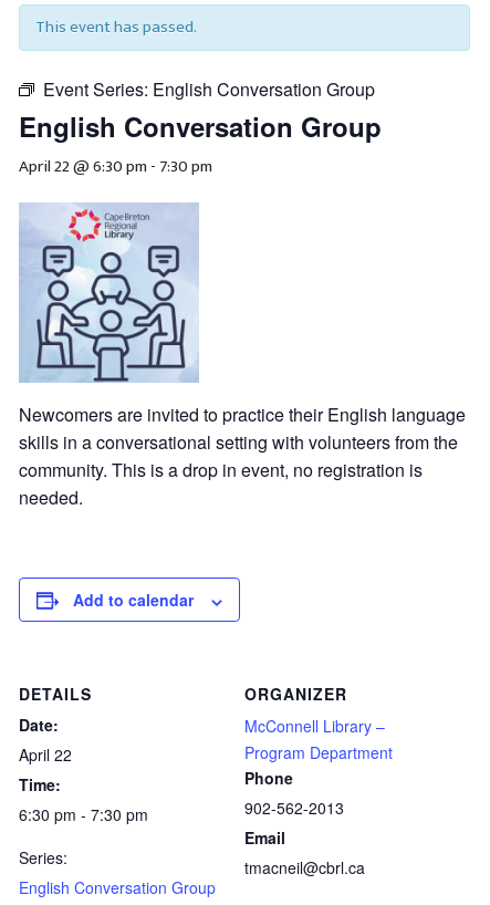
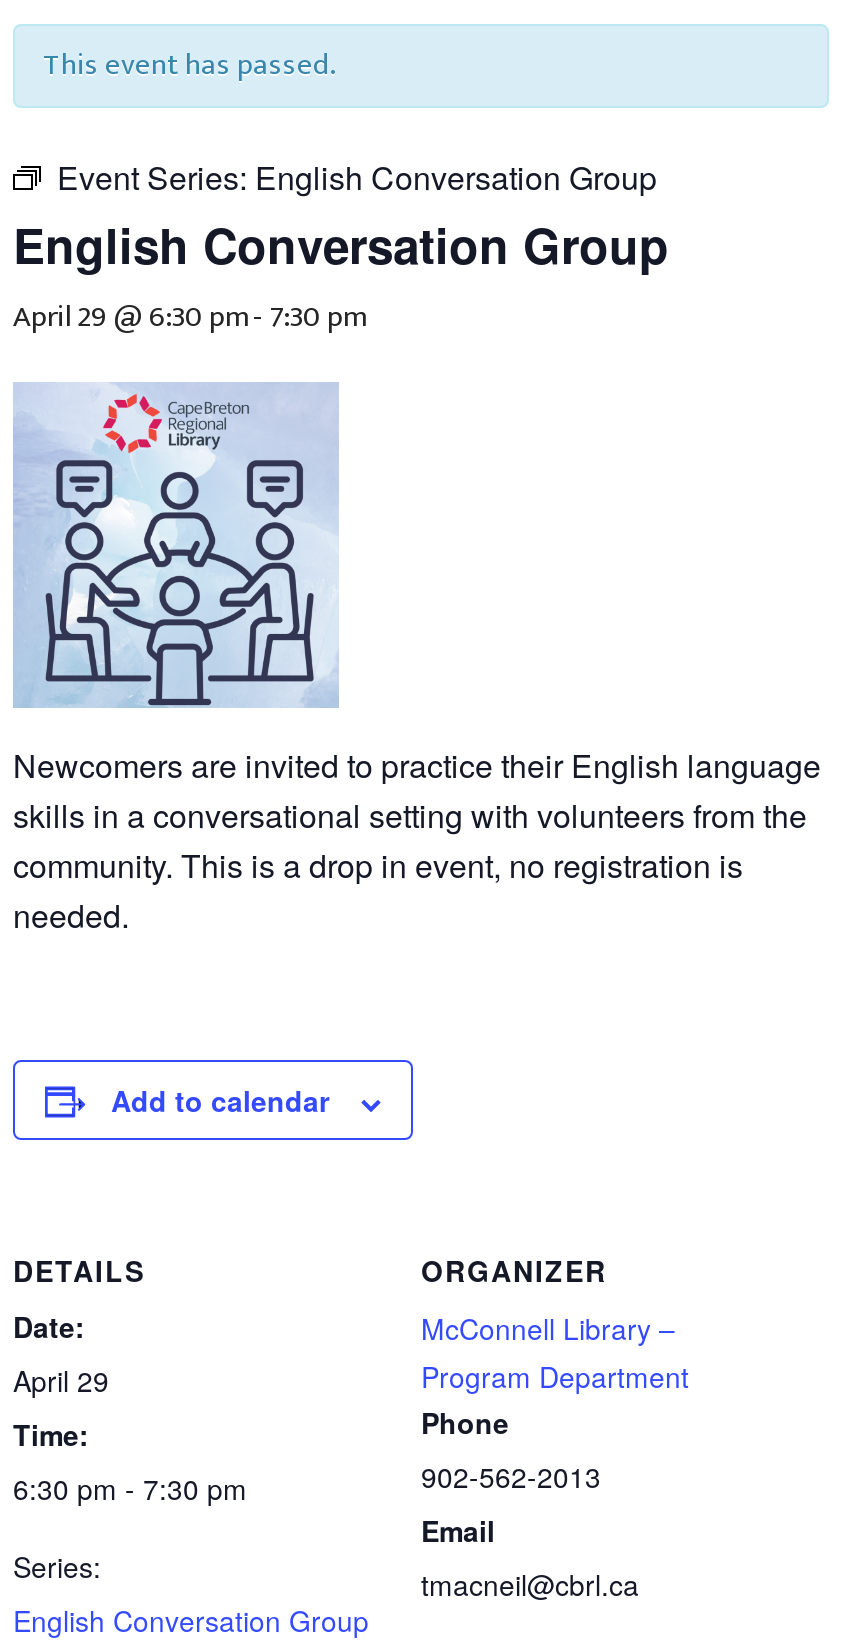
[19,153,212,180] April 22 @ 6:30 pm- 7:30 pm -> [13,292,365,342] April 29 @ 6:30 pm- 7:30 pm
[19,744,72,766] April 22 -> [13,1361,109,1401] April 29

